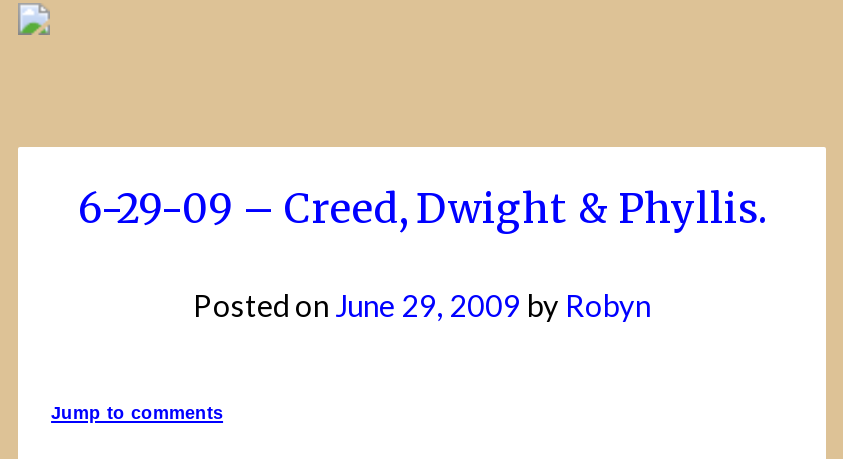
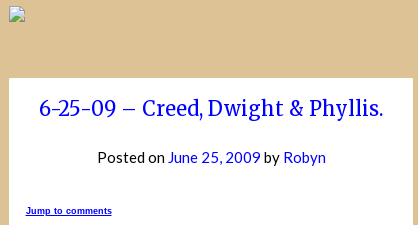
[78,183,766,233] 6-29-09 – Creed, Dwight & Phyllis. -> [39,96,383,121] 6-25-09 – Creed, Dwight & Phyllis.
[193,287,651,323] Posted on June 29, 2009 by Robyn -> [96,148,325,166] Posted on June 25, 2009 by Robyn

